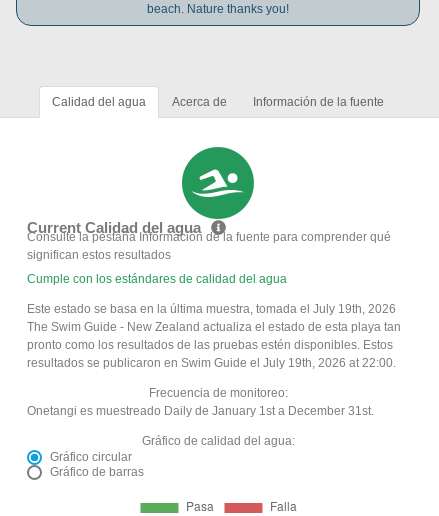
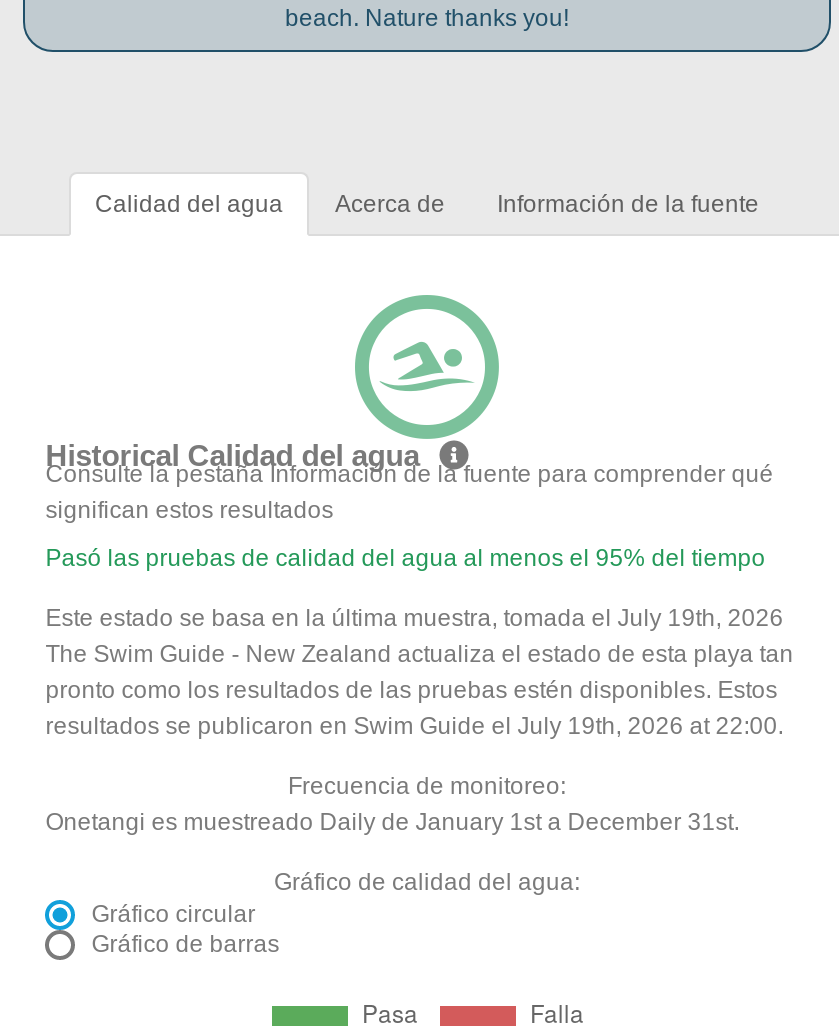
[27,147,255,236] [image] | Current Calidad del agua -> [45,296,501,473] [image] | Historical Calidad del agua
[27,271,287,285] Cumple con los estándares de calidad del agua -> [45,543,765,571] Pasó las pruebas de calidad del agua al menos el 95% del tiempo

